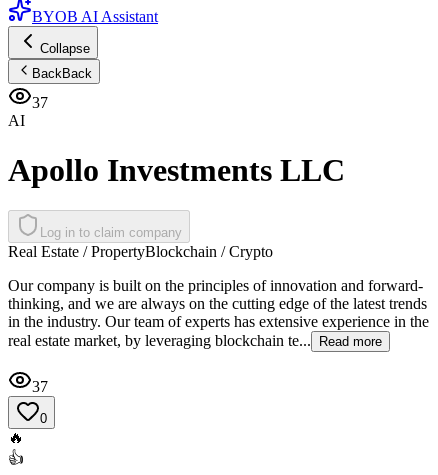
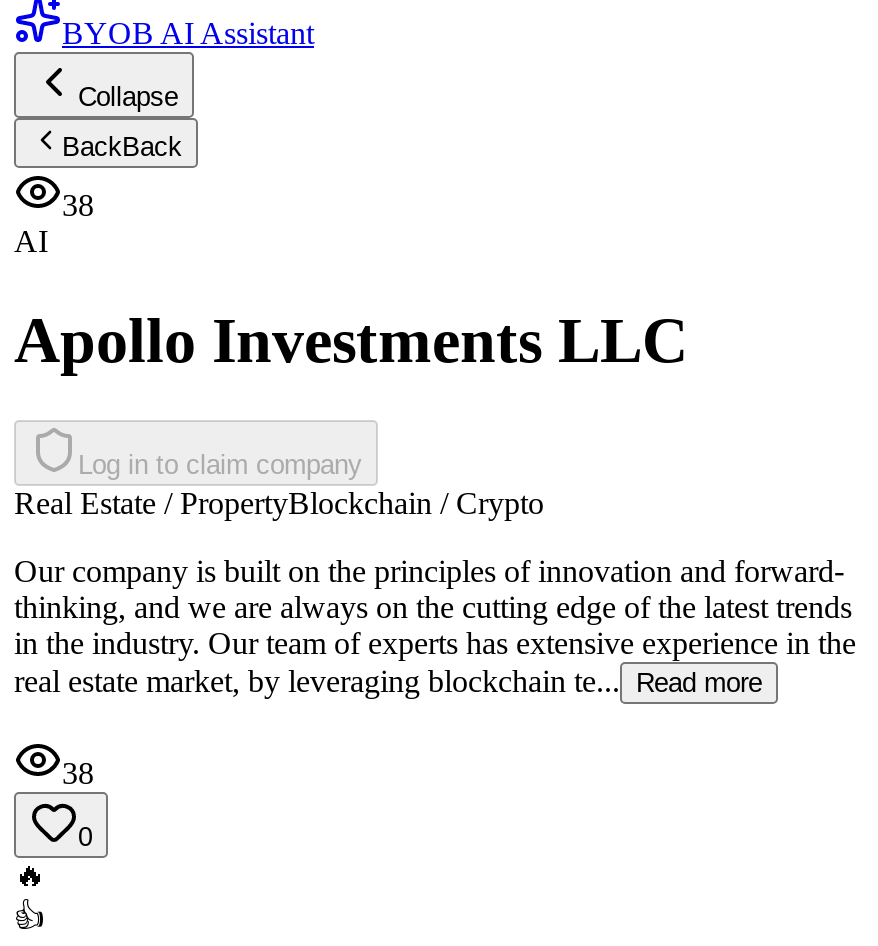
[32,94,48,111] 37 -> [62,188,94,222] 38
[32,378,48,395] 37 -> [62,756,94,790] 38

